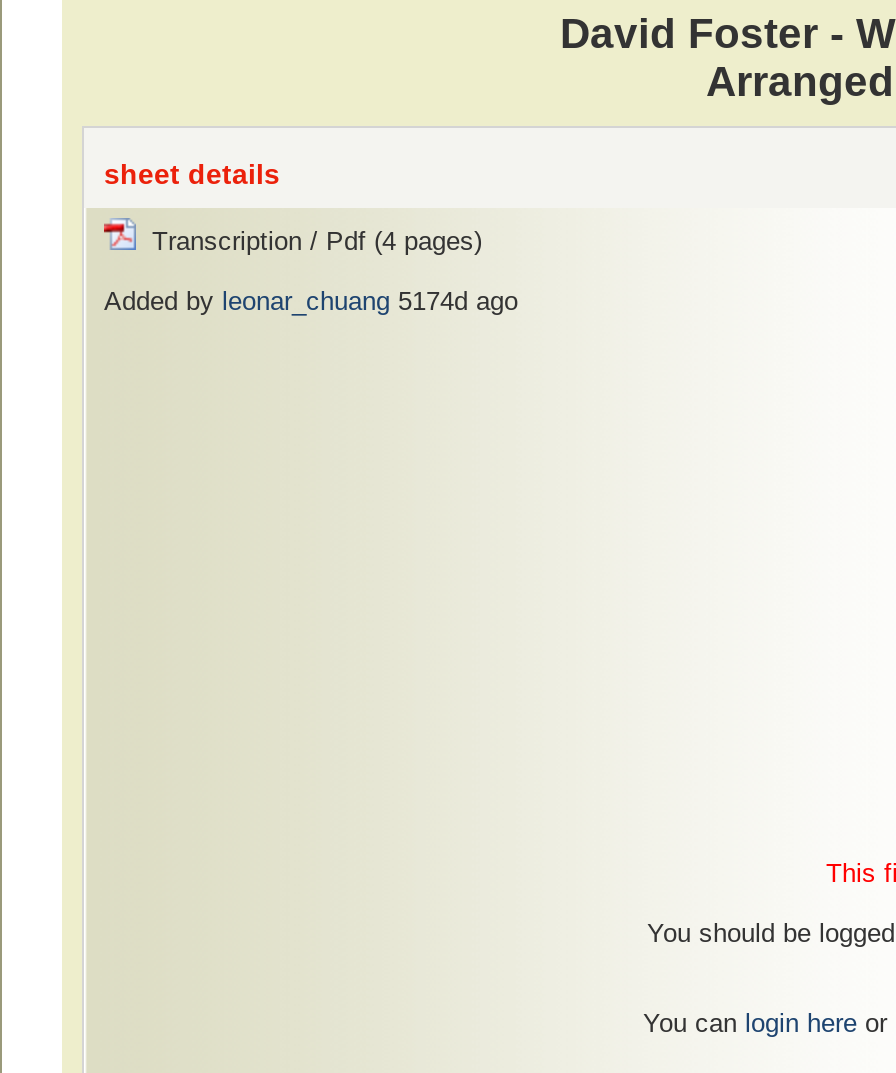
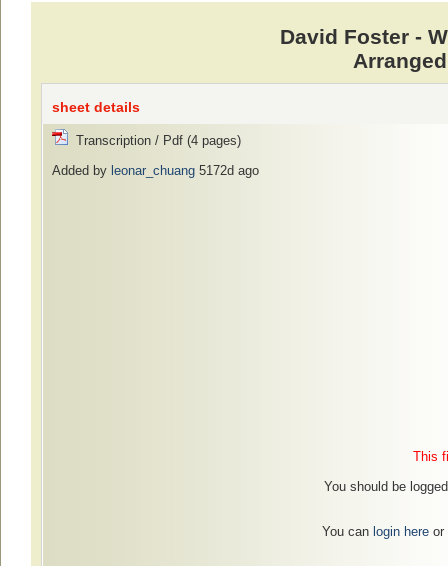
[104,286,518,316] Added by leonar_chuang 5174d ago -> [52,163,259,178] Added by leonar_chuang 5172d ago

